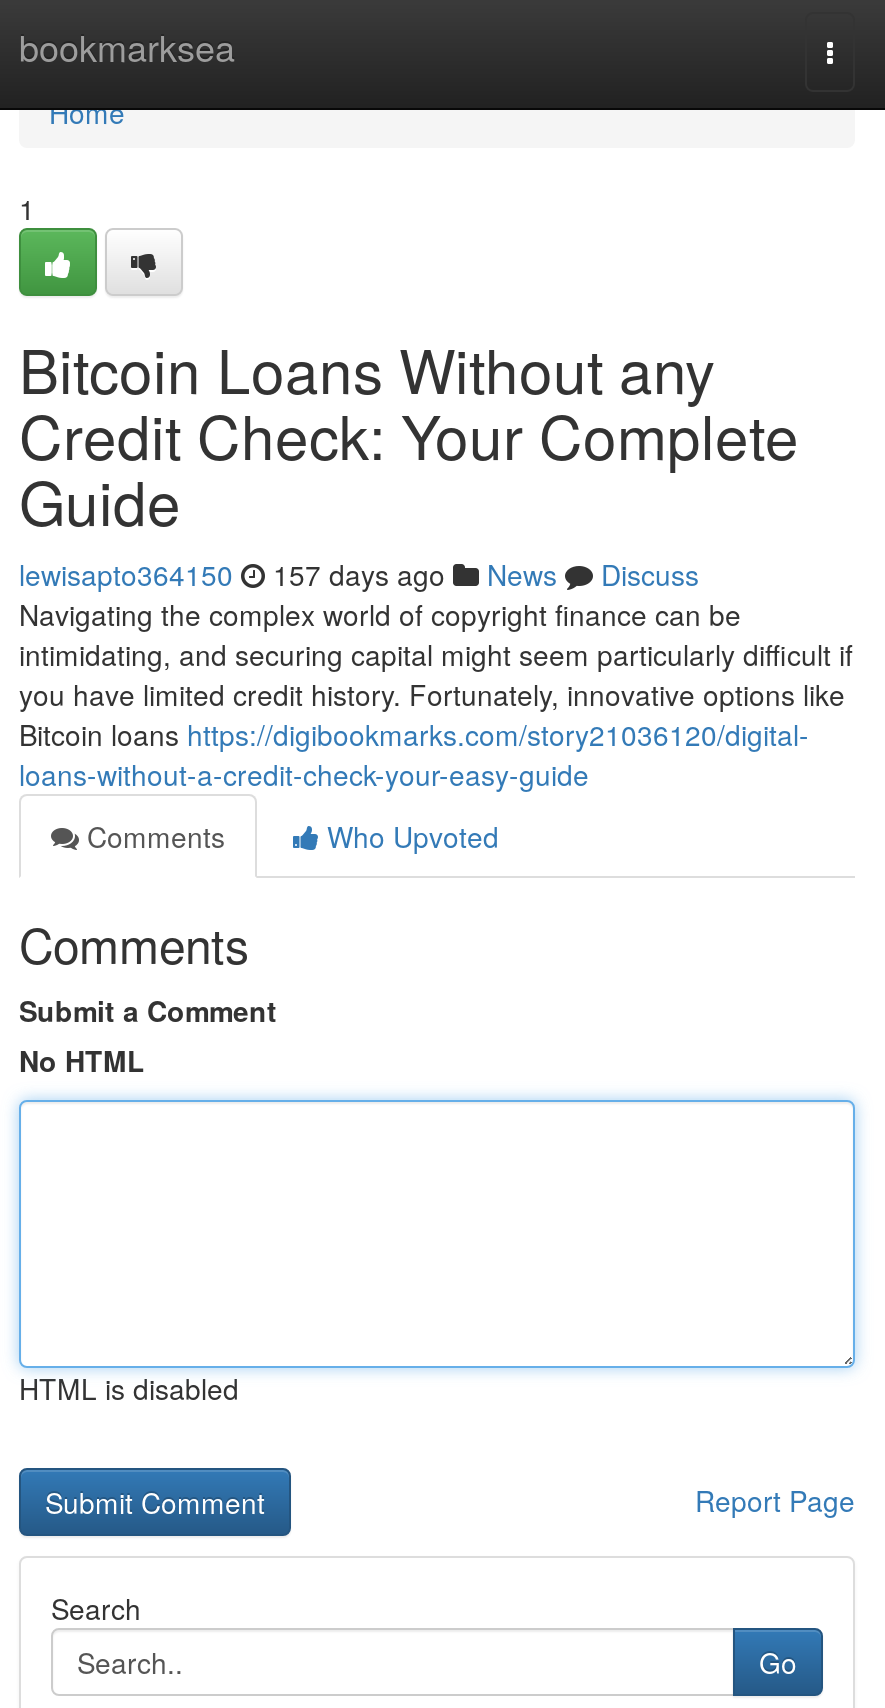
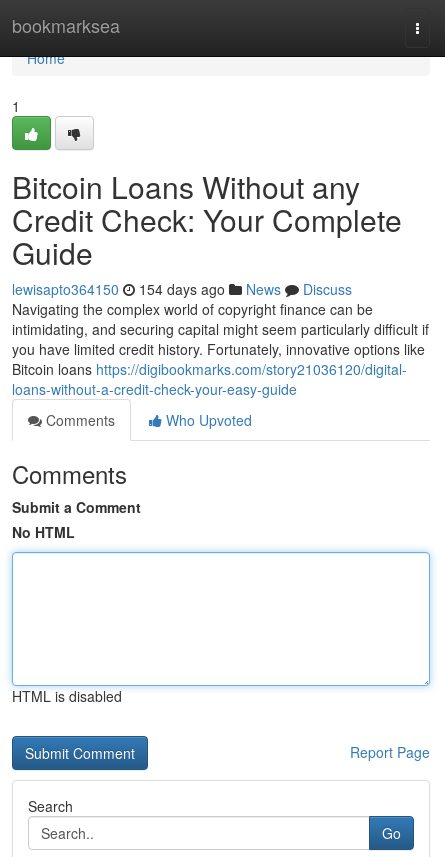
[19,554,699,594] lewisapto364150 157 days ago News Discuss -> [12,279,352,299] lewisapto364150 154 days ago News Discuss

